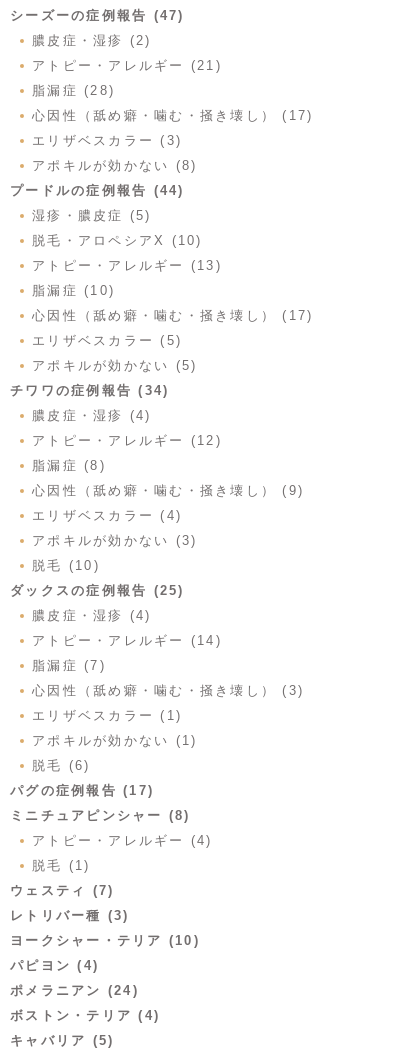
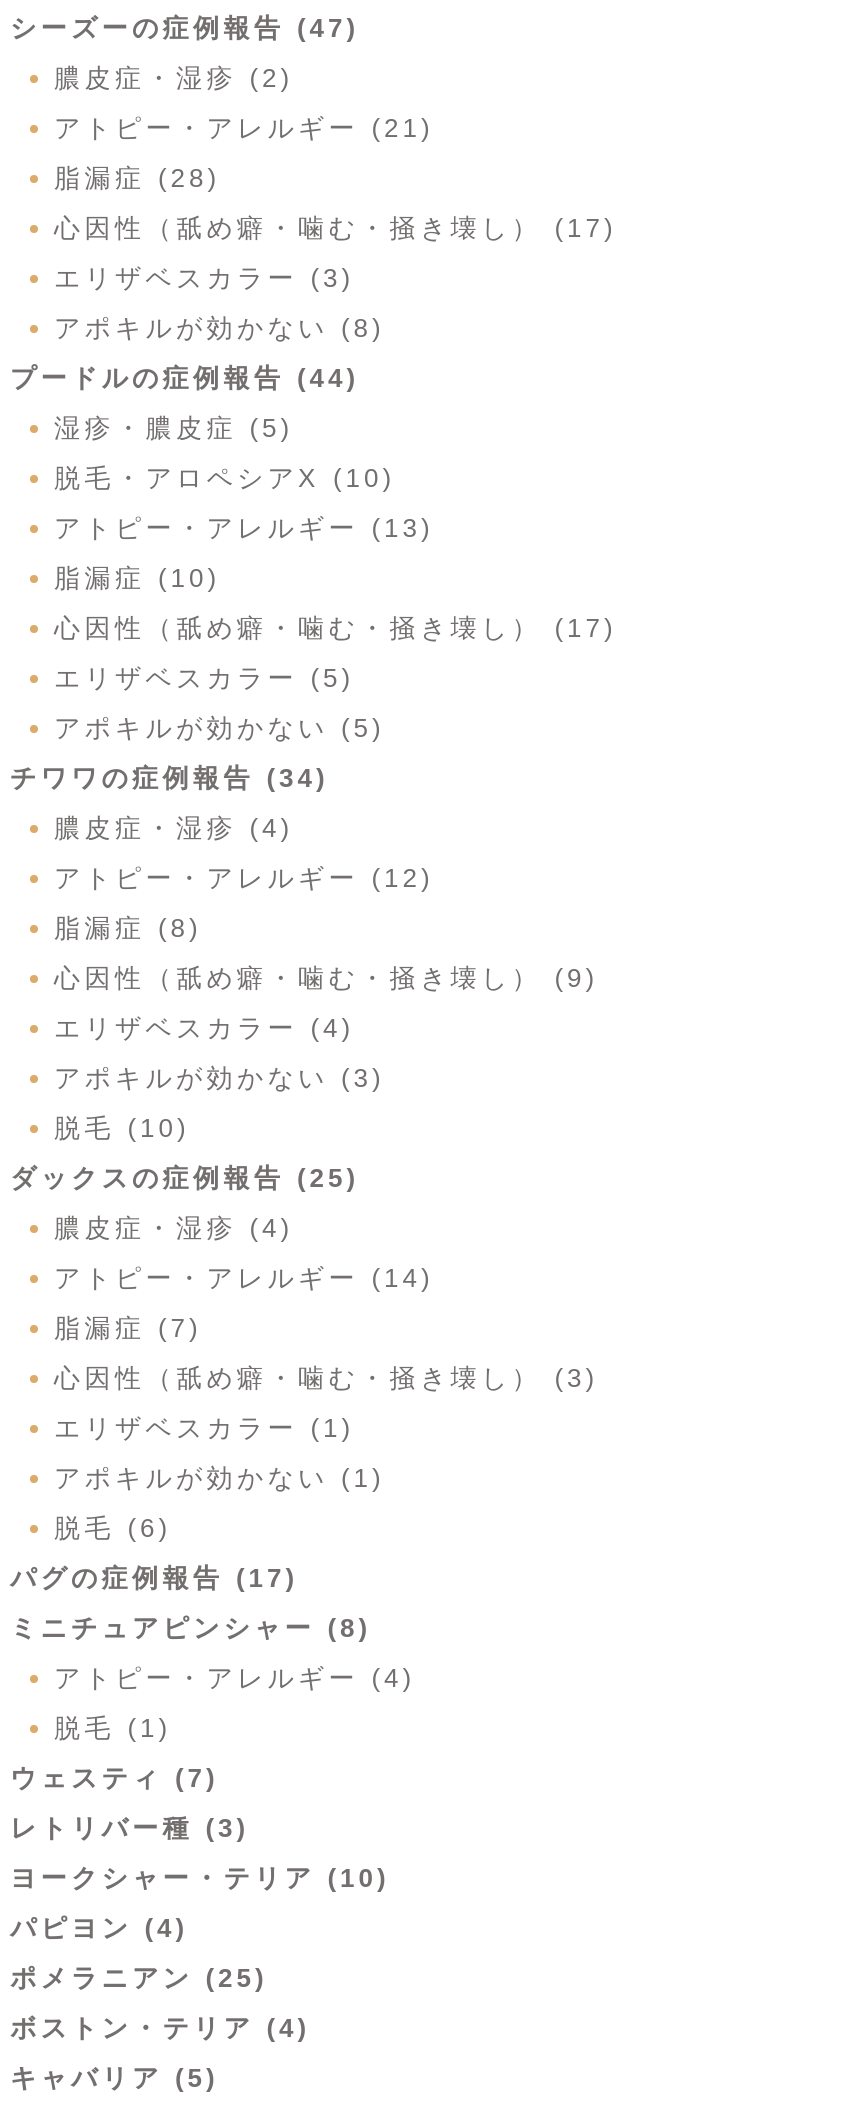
[10,983,139,998] ポメラニアン (24) -> [10,1963,268,1993] ポメラニアン (25)

